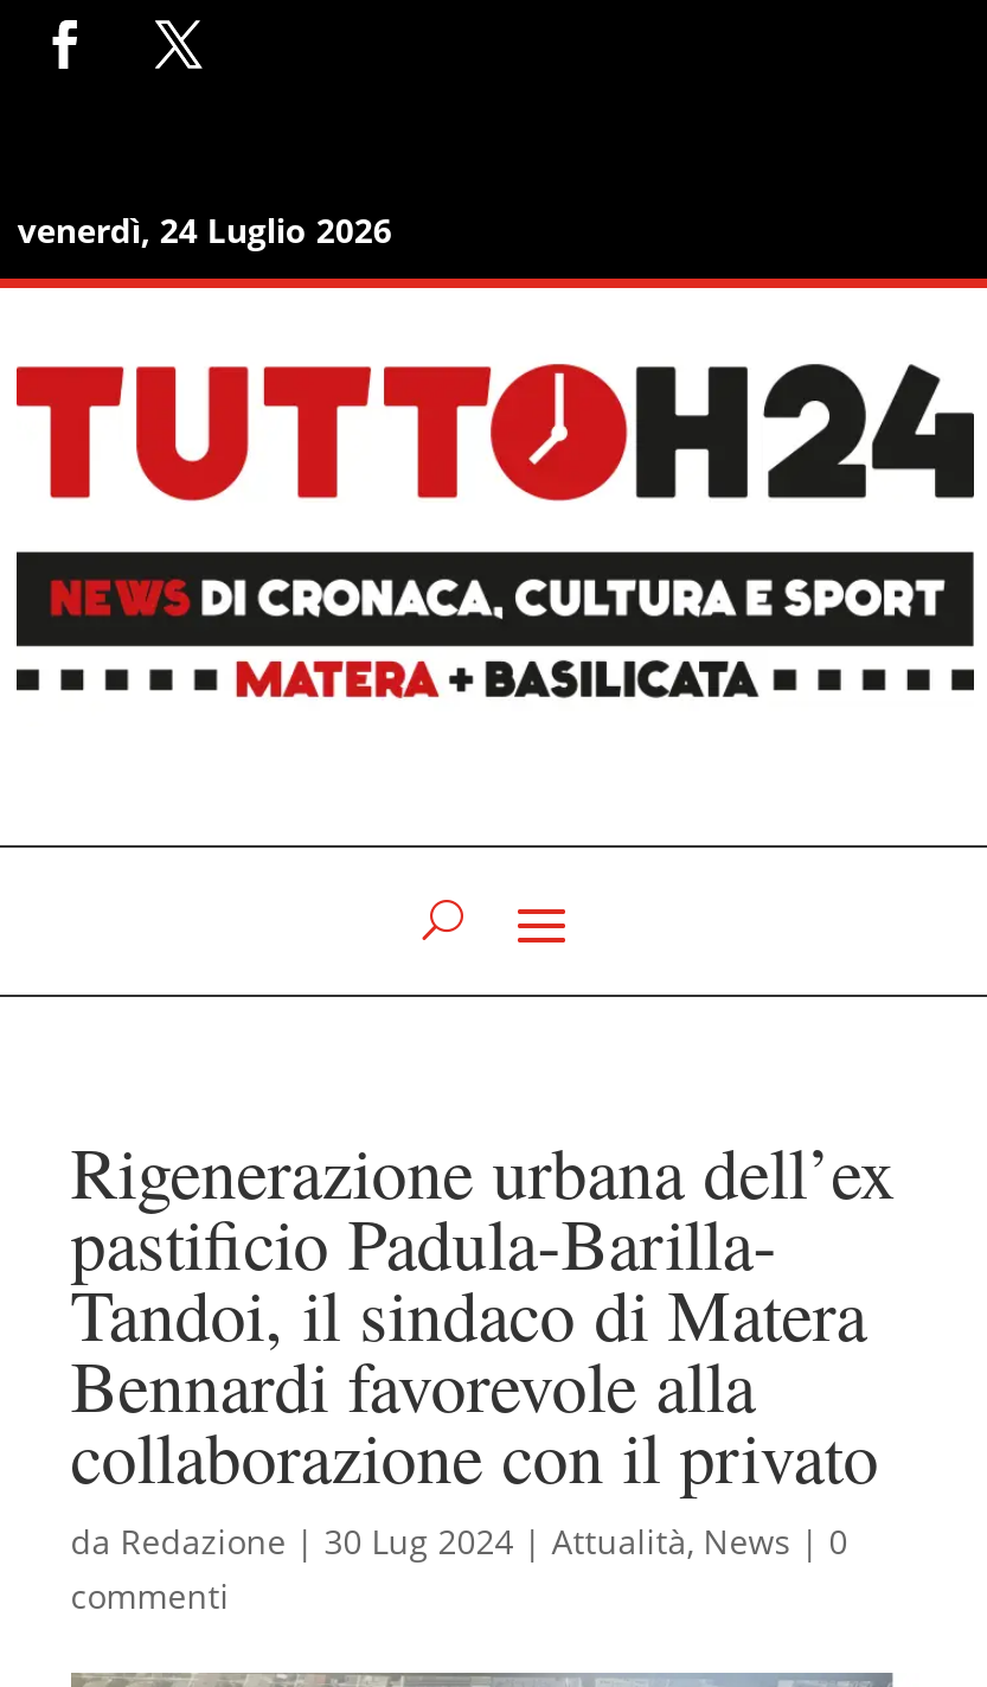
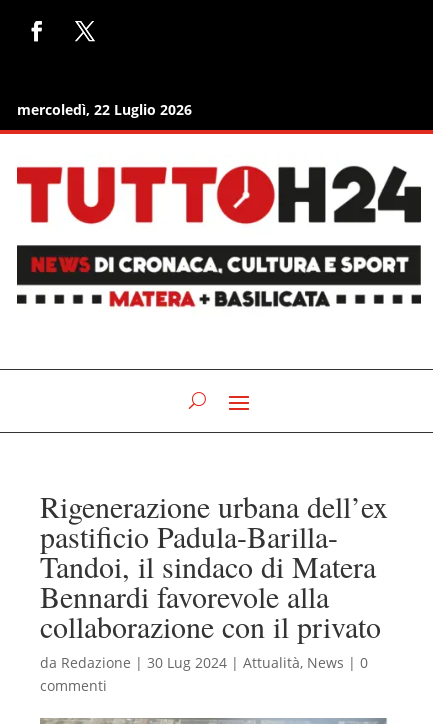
[18,207,392,253] venerdì, 24 Luglio 2026 -> [17,100,192,119] mercoledì, 22 Luglio 2026

